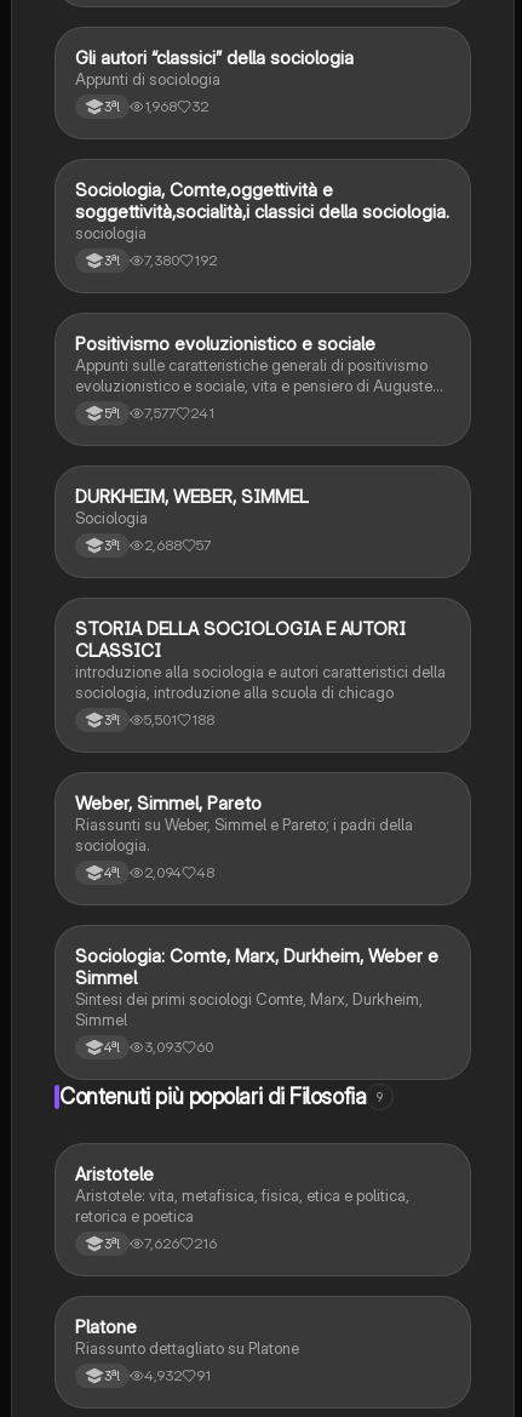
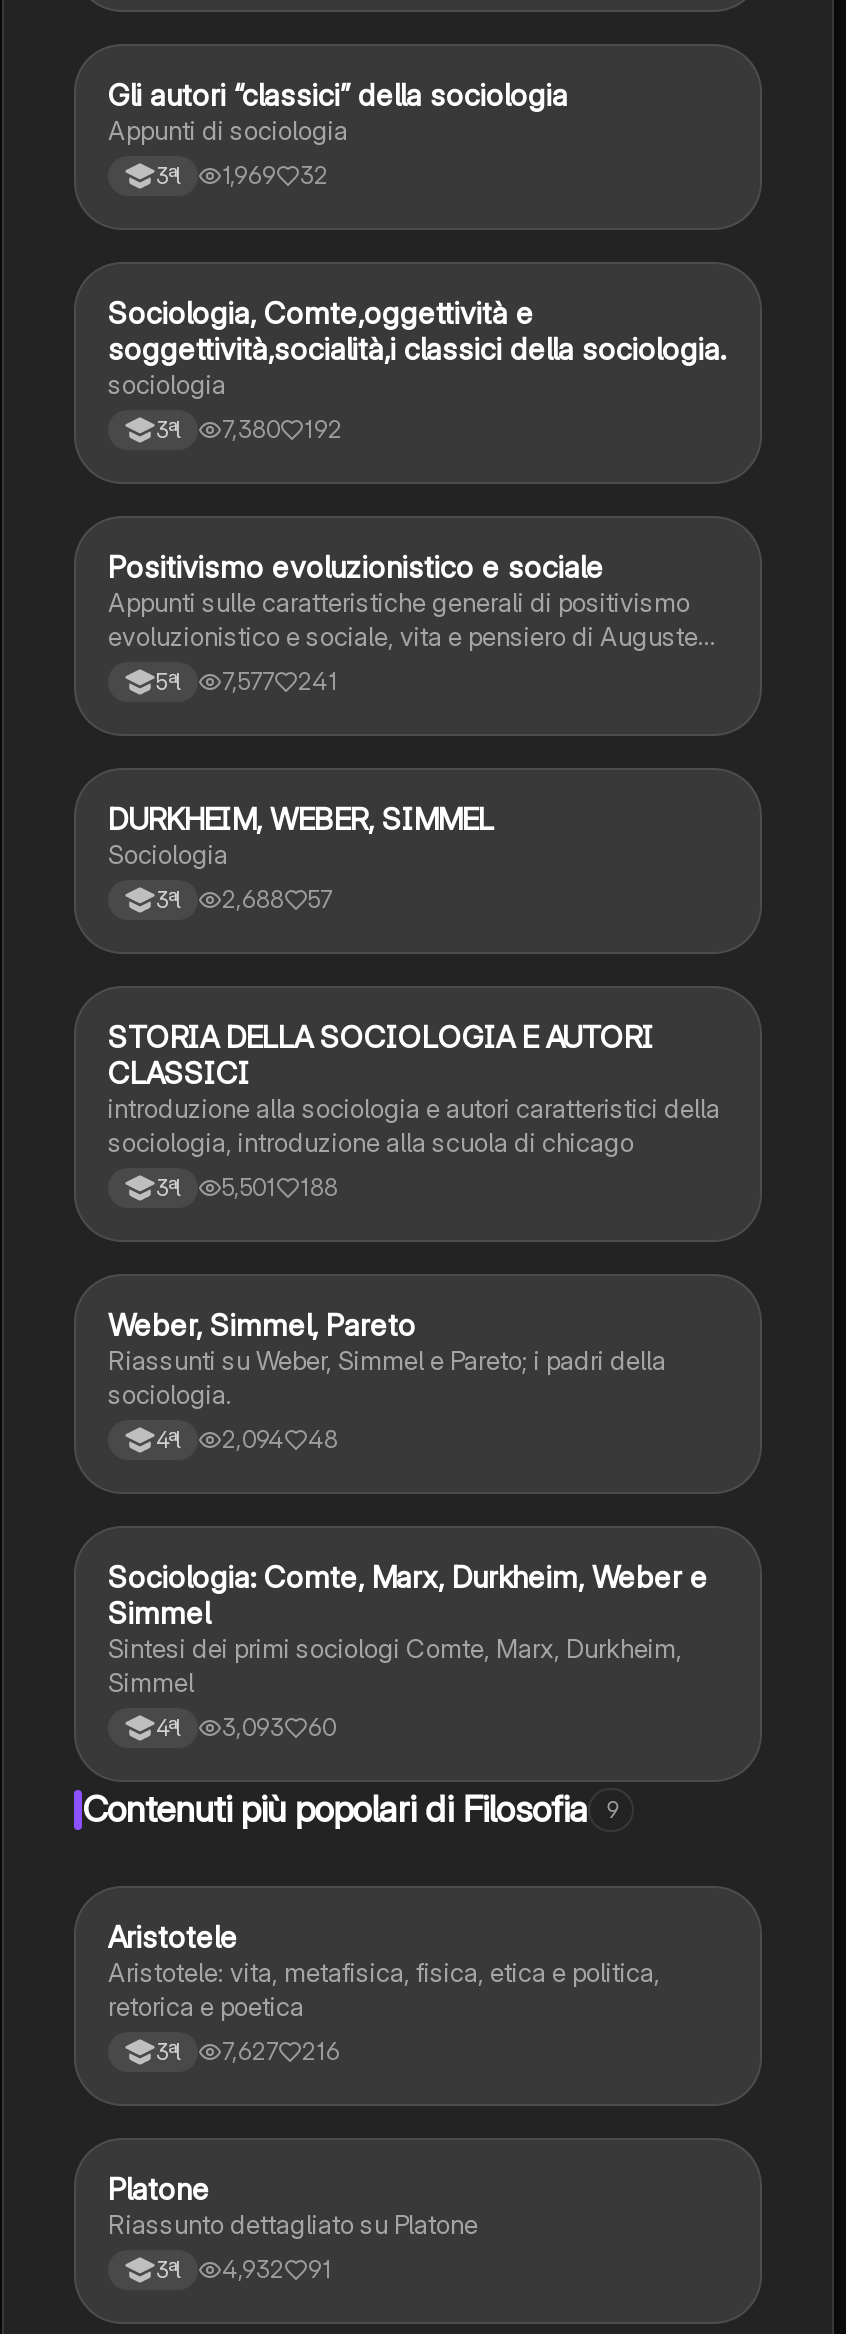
[104,96,208,115] 3ªl 1,968 32 -> [156,159,328,189] 3ªl 1,969 32
[104,1233,217,1252] 3ªl 7,626 216 -> [156,2035,340,2065] 3ªl 7,627 216

